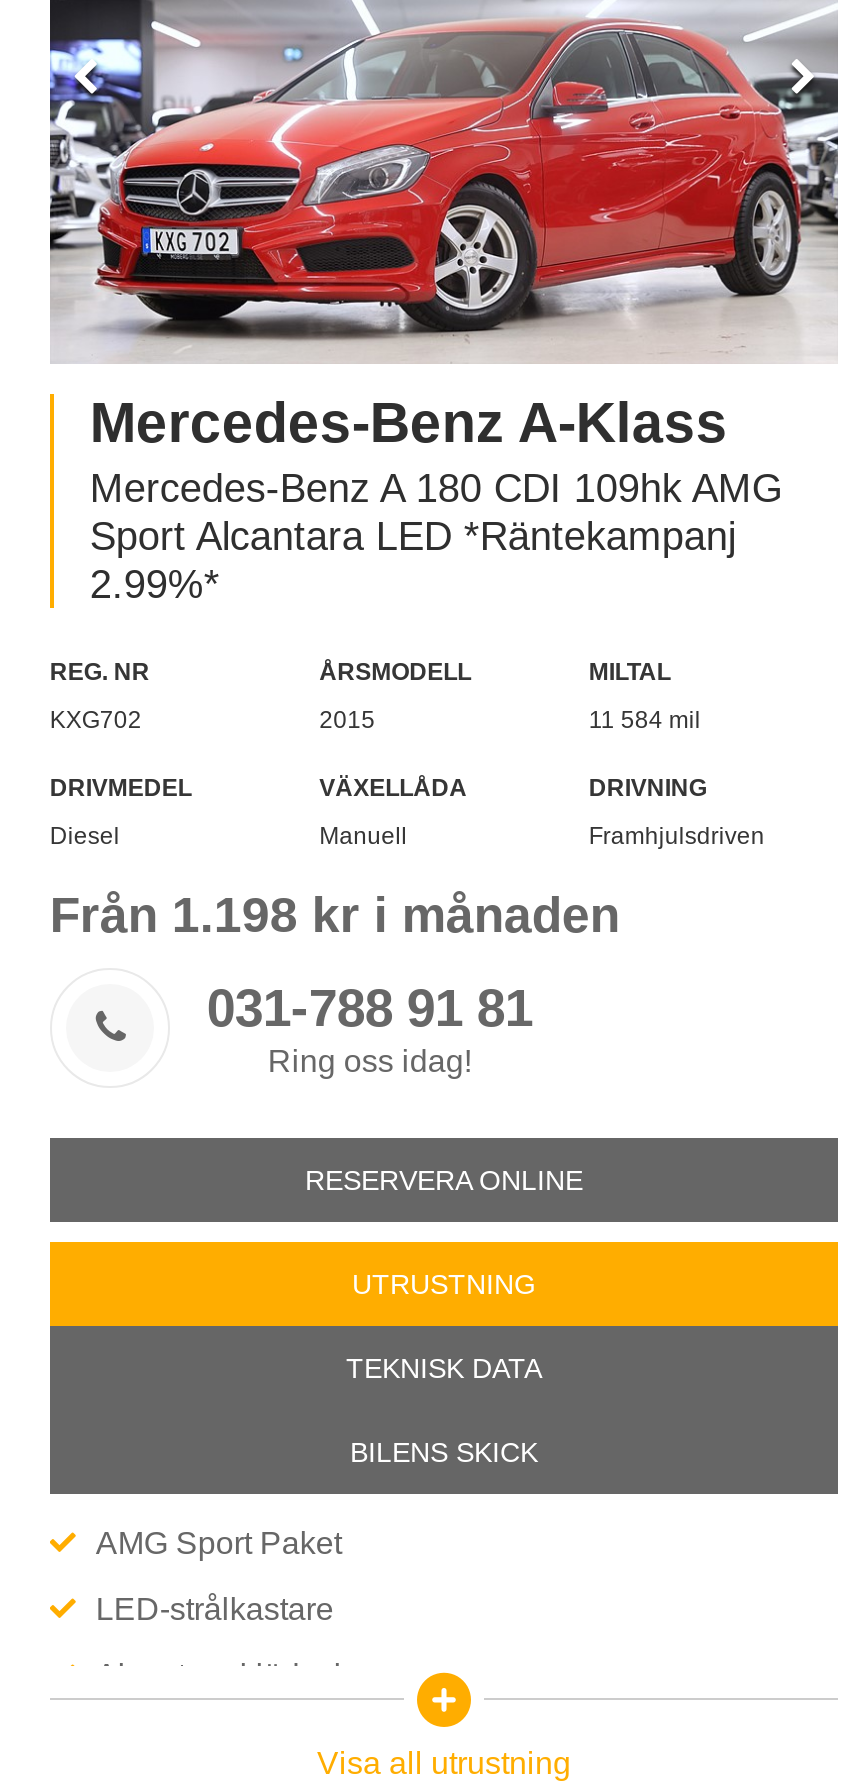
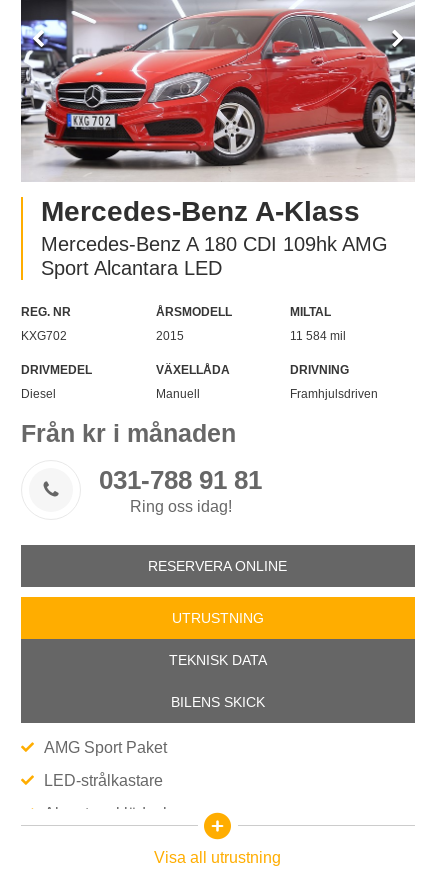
[90,514,736,606] Sport Alcantara LED *Räntekampanj | 2.99%* -> [41,257,222,279] Sport Alcantara LED
[50,886,620,942] Från 1.198 kr i månaden -> [21,419,236,447] Från kr i månaden

